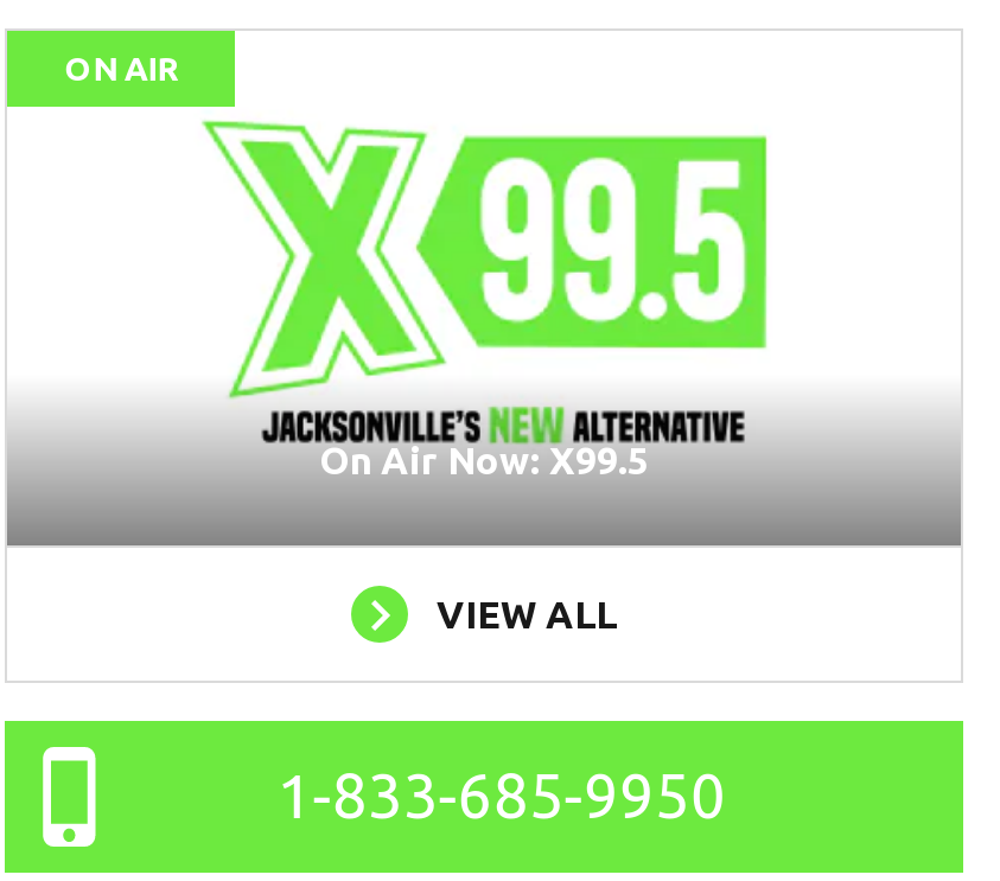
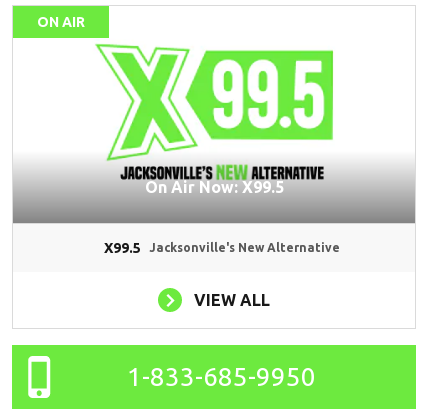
none -> [104,240,340,256] X99.5 | Jacksonville's New Alternative

